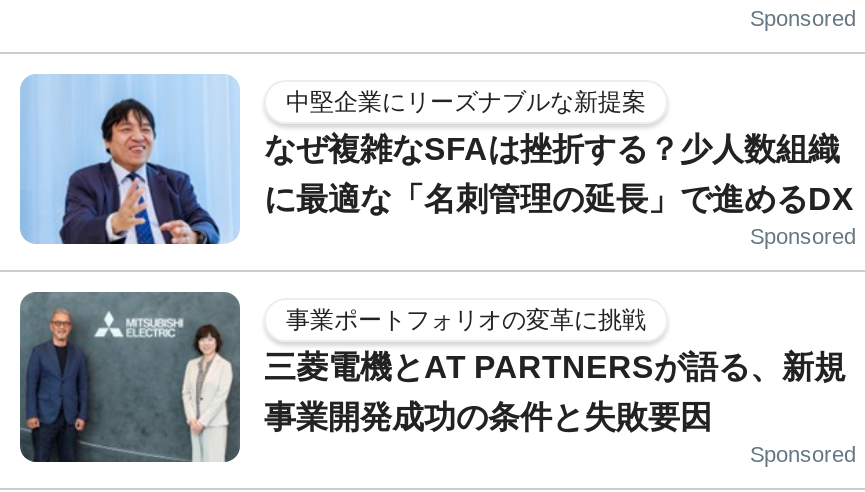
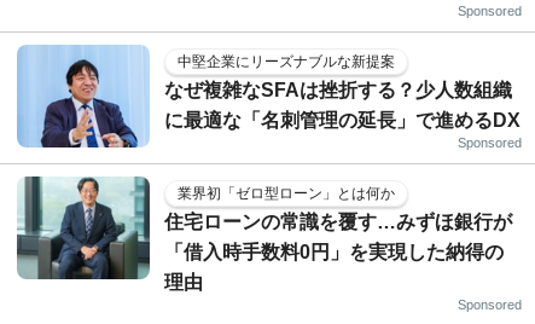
[20,290,846,464] [image] | 事業ポートフォリオの変革に挑戦 | 三菱電機とAT PARTNERSが語る、新規 | 事業開発成功の条件と失敗要因 -> [17,177,512,292] [image] | 業界初「ゼロ型ローン」とは何か | 住宅ローンの常識を覆す…みずほ銀行が | 「借入時手数料0円」を実現した納得の | 理由

